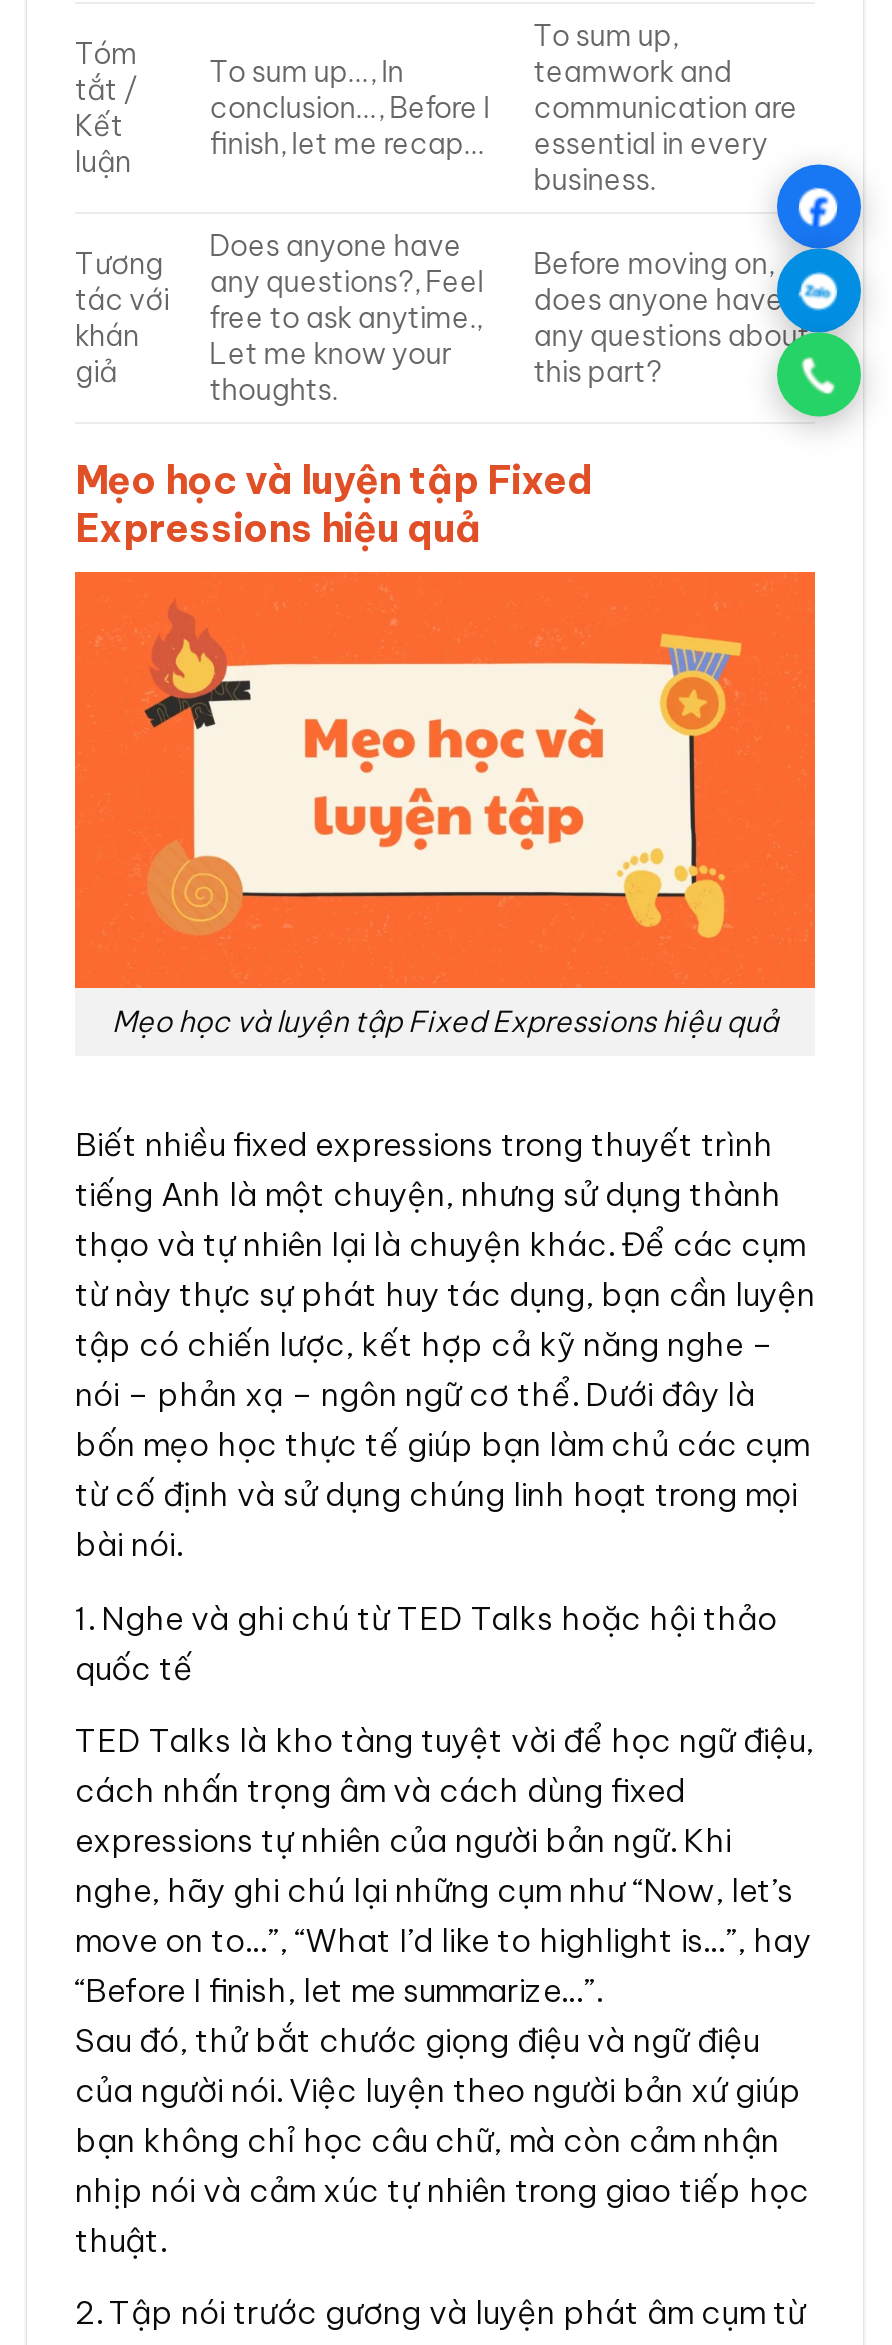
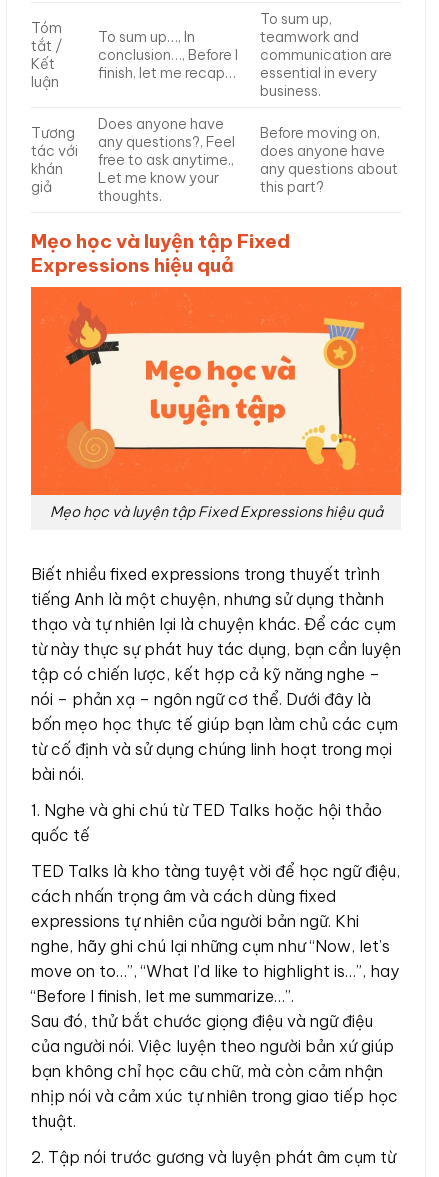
[773,162,865,426] [image] -> none

